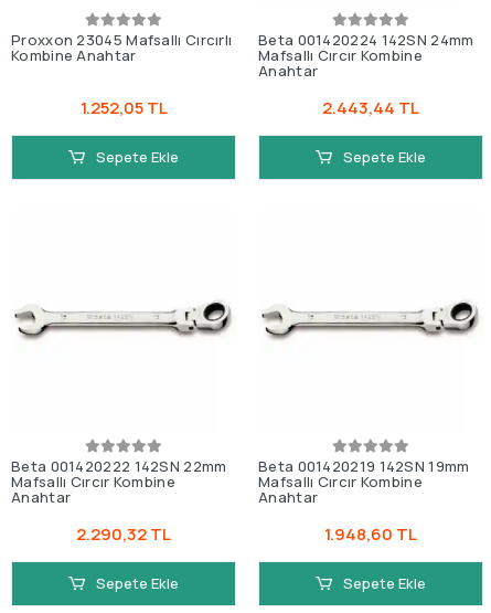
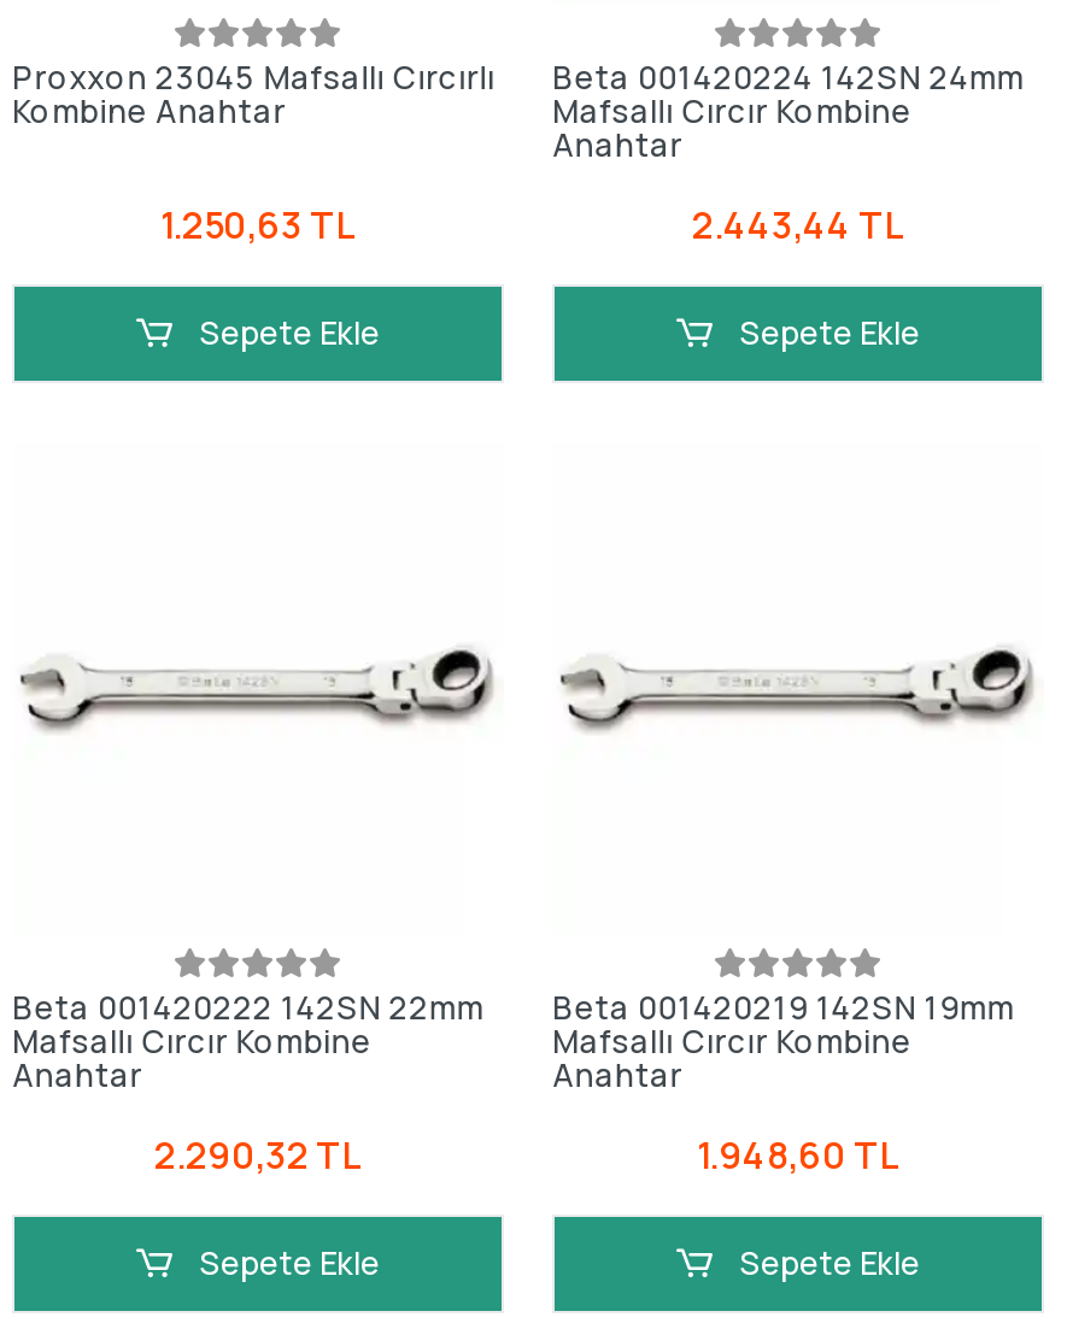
[80,96,167,119] 1.252,05 TL -> [160,199,356,249] 1.250,63 TL

